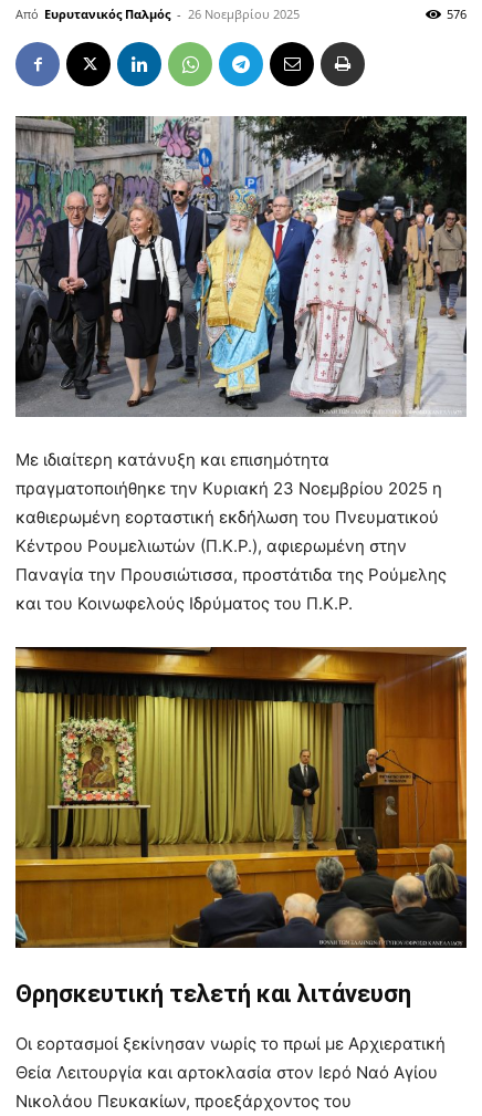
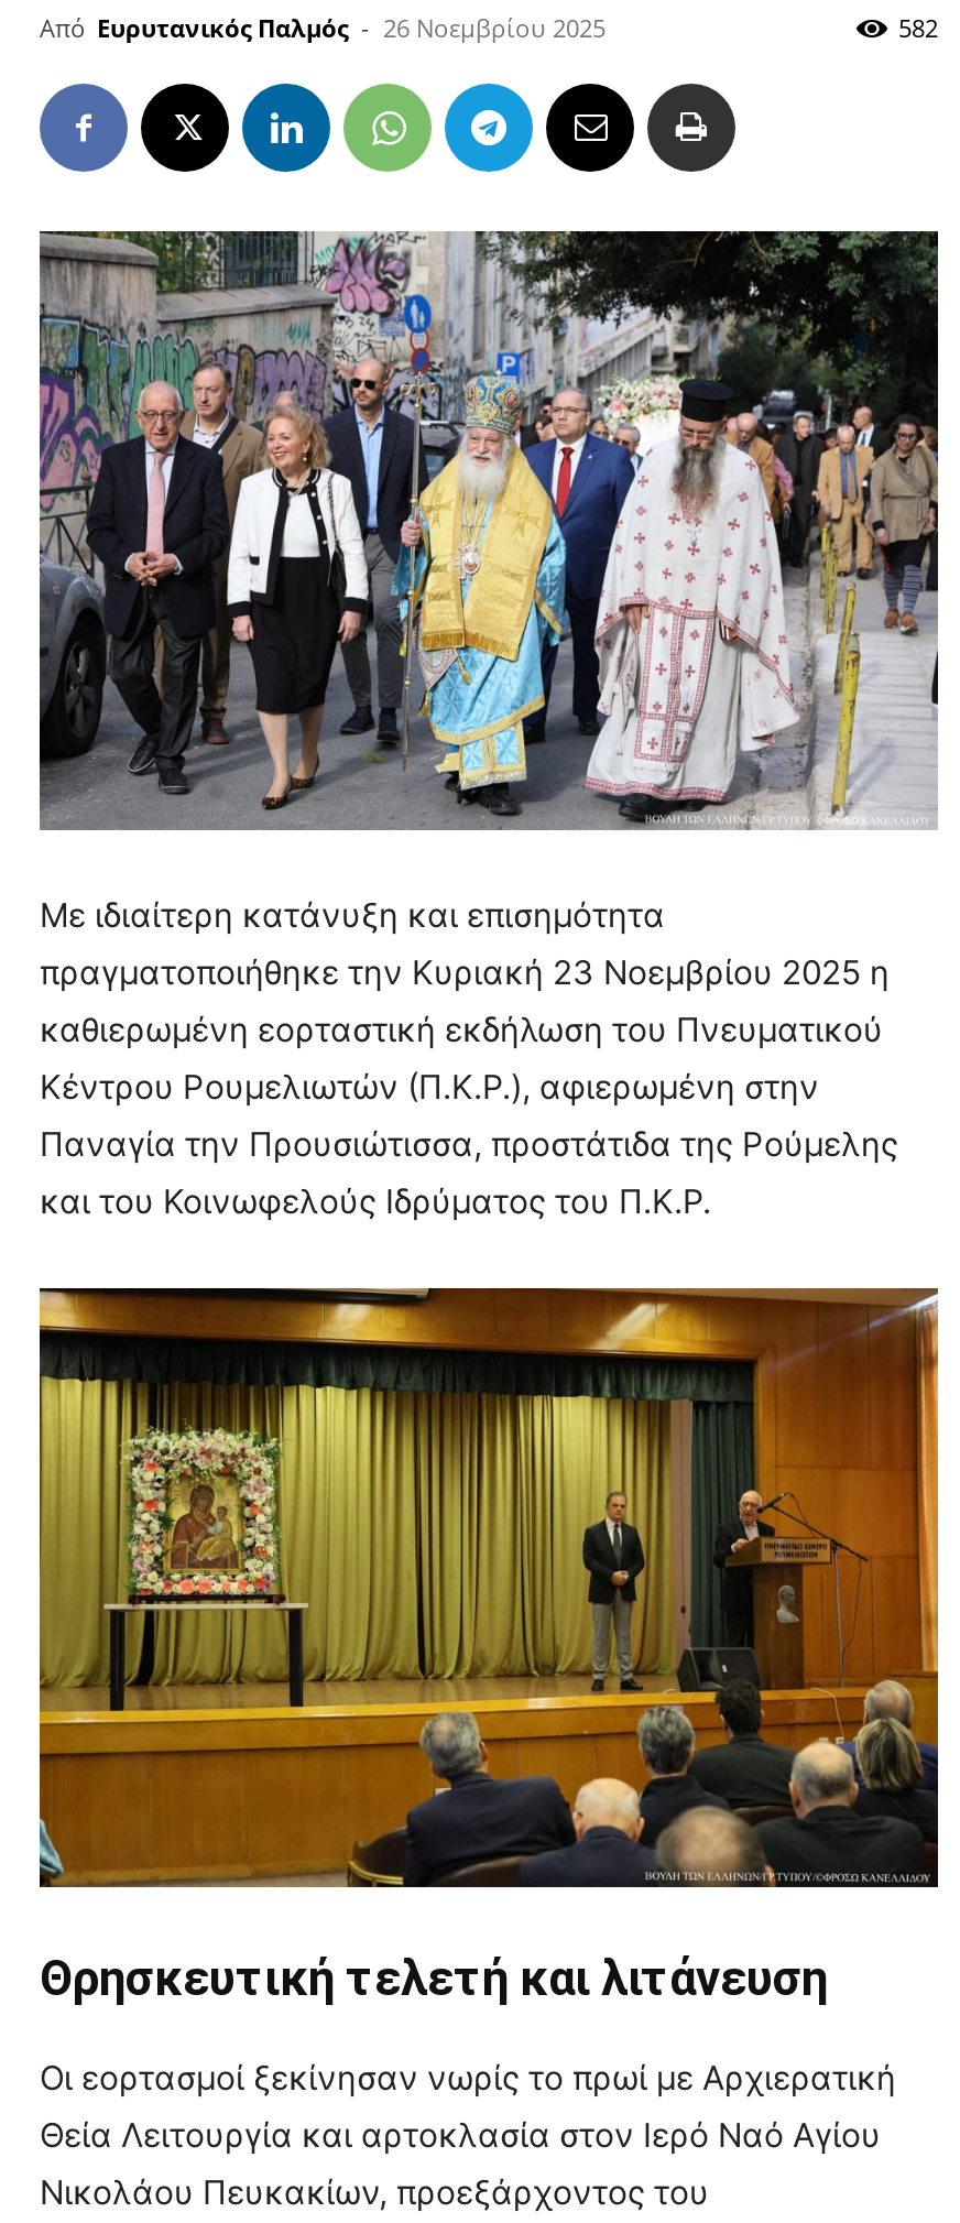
[447,6,467,22] 576 -> [898,11,938,44] 582

